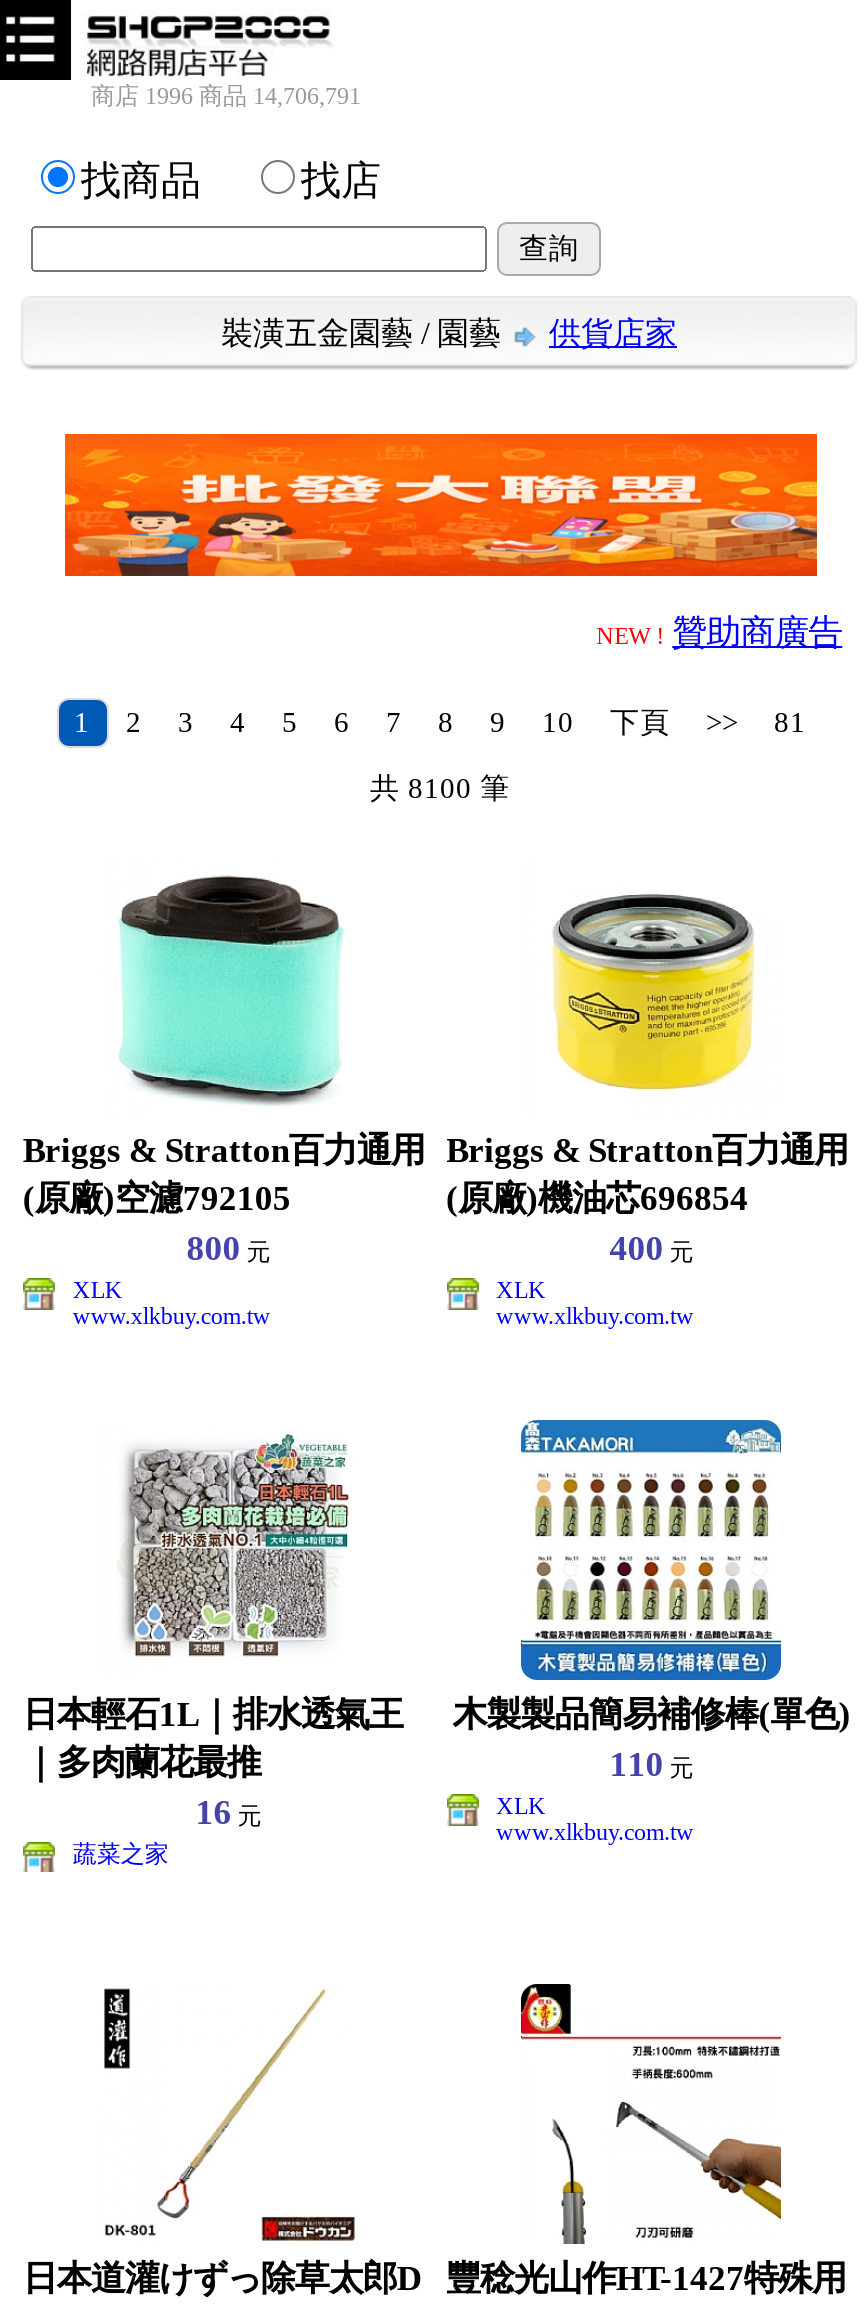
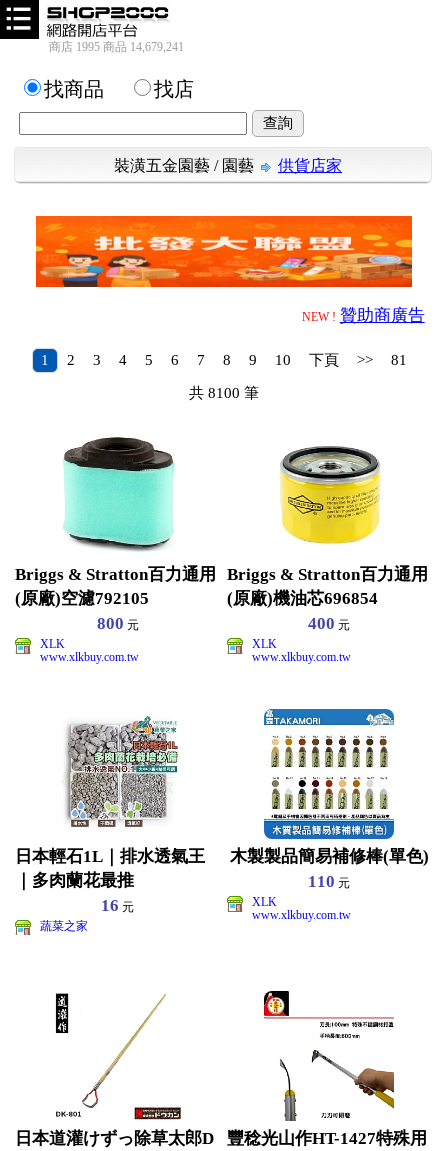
[91,82,361,110] 商店 1996 商品 14,706,791 -> [49,40,184,54] 商店 1995 商品 14,679,241

